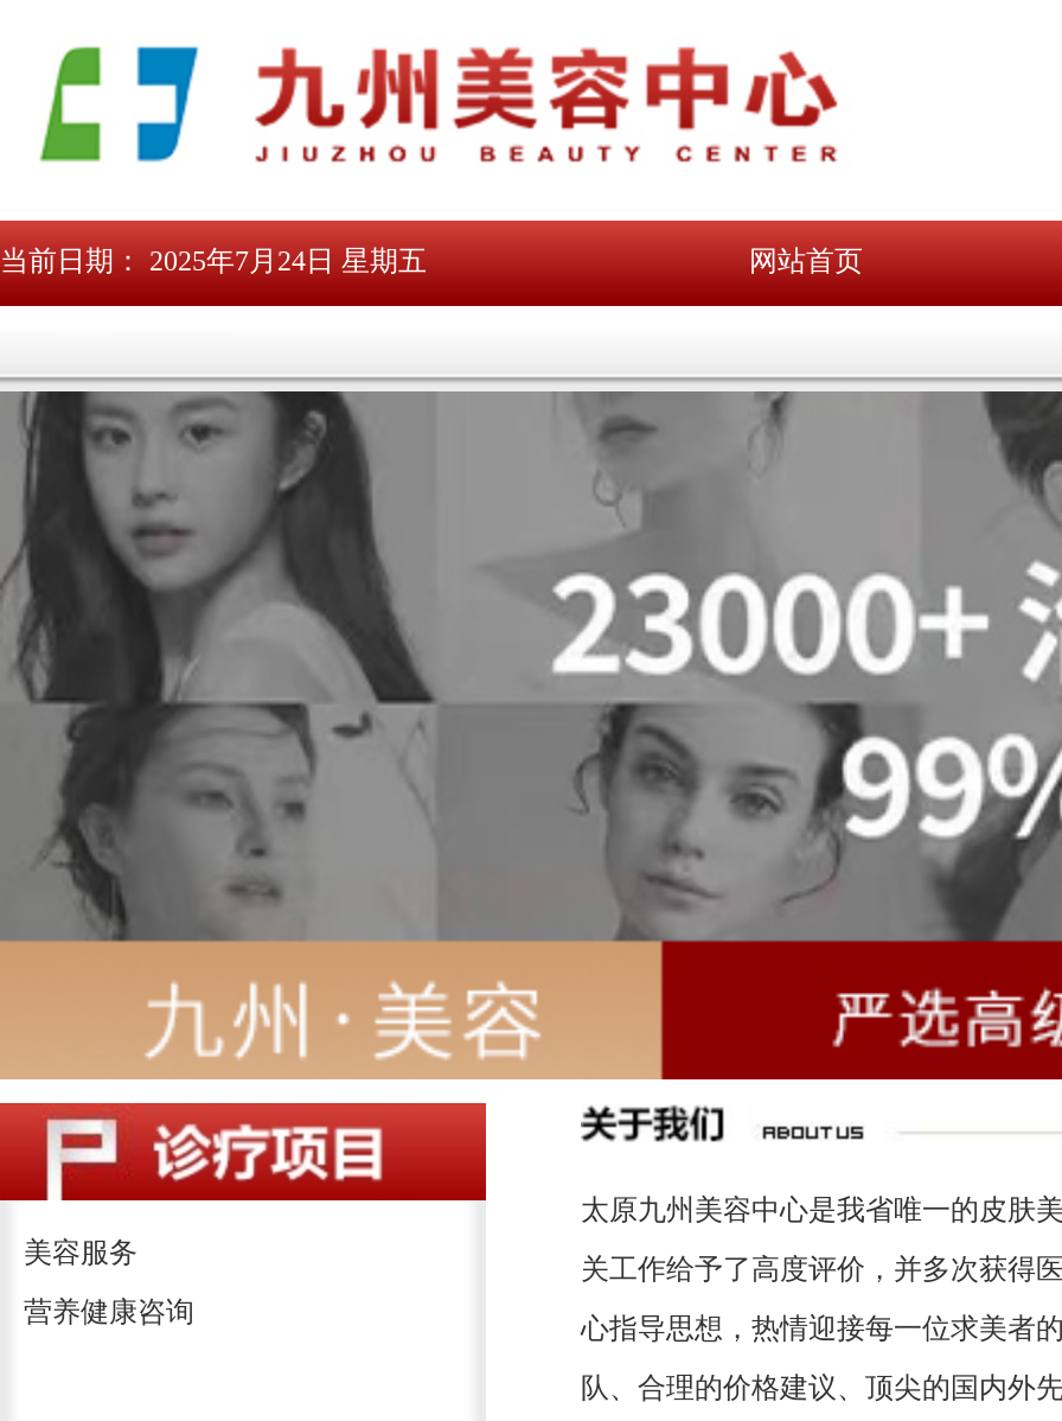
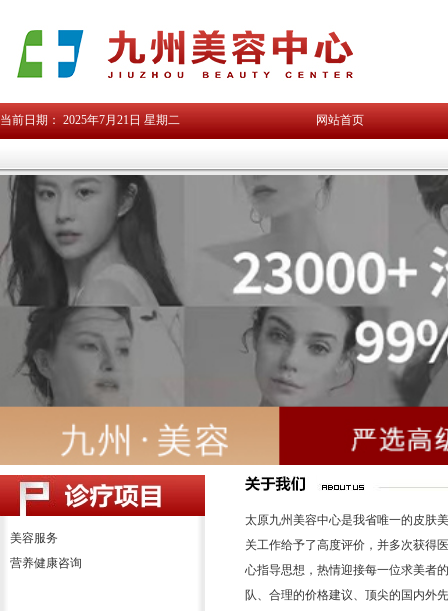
[0,244,427,278] 当前日期：2025年7月24日 星期五 -> [0,113,180,127] 当前日期：2025年7月21日 星期二

